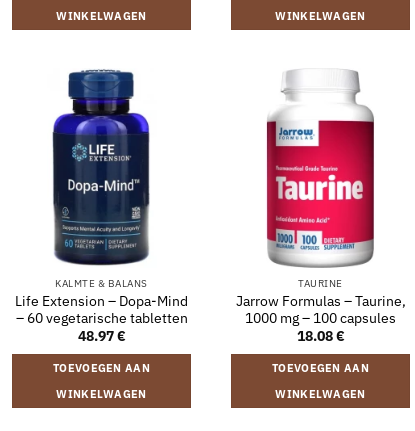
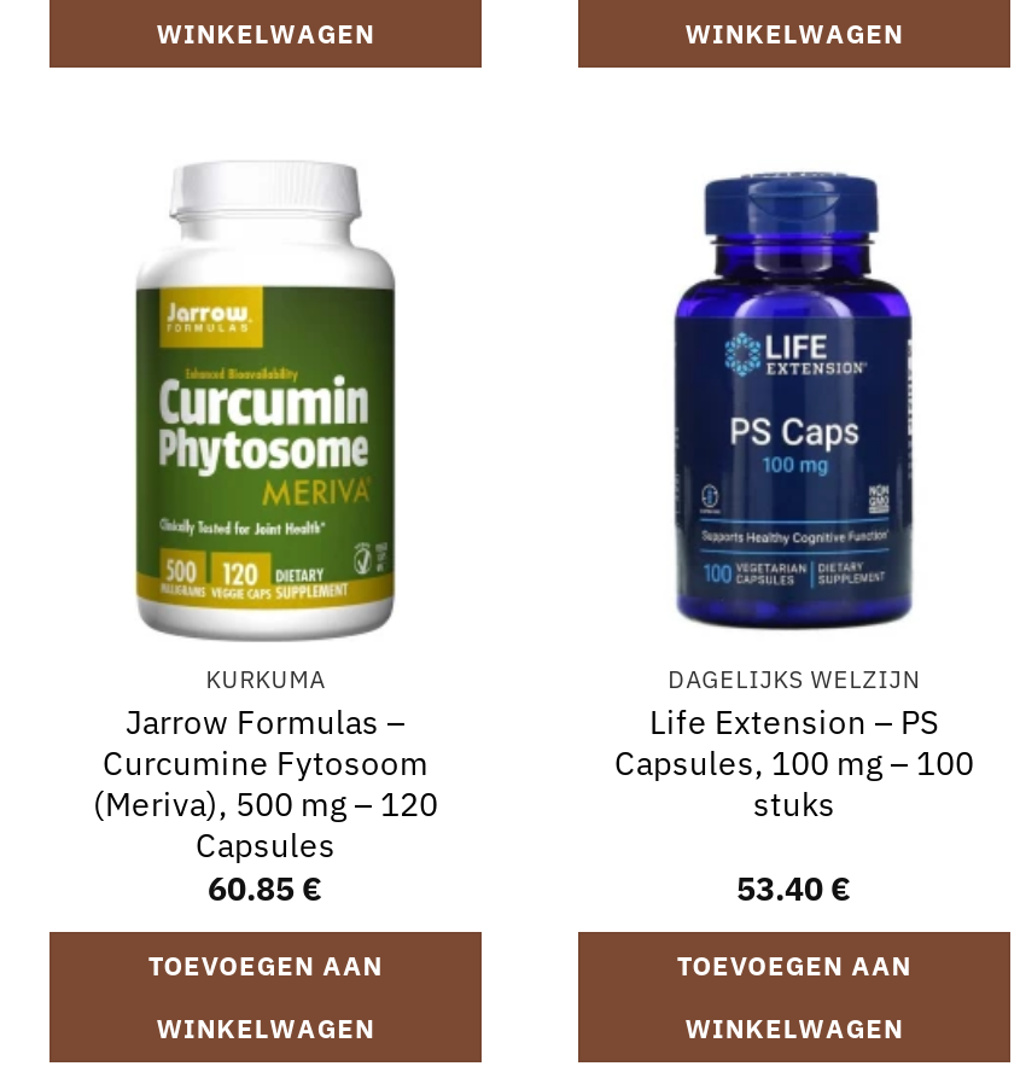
[15,69,188,345] [image] | KALMTE & BALANS | Life Extension – Dopa-Mind | – 60 vegetarische tabletten | 48.97 € -> [93,164,438,911] [image] | KURKUMA | Jarrow Formulas – | Curcumine Fytosoom | (Meriva), 500 mg – 120 | Capsules | 60.85 €
[266,70,375,236] [image] -> [665,169,923,642] [image]
[235,277,405,345] TAURINE | Jarrow Formulas – Taurine, | 1000 mg – 100 capsules | 18.08 € -> [614,664,974,911] DAGELIJKS WELZIJN | Life Extension – PS | Capsules, 100 mg – 100 | stuks | 53.40 €

